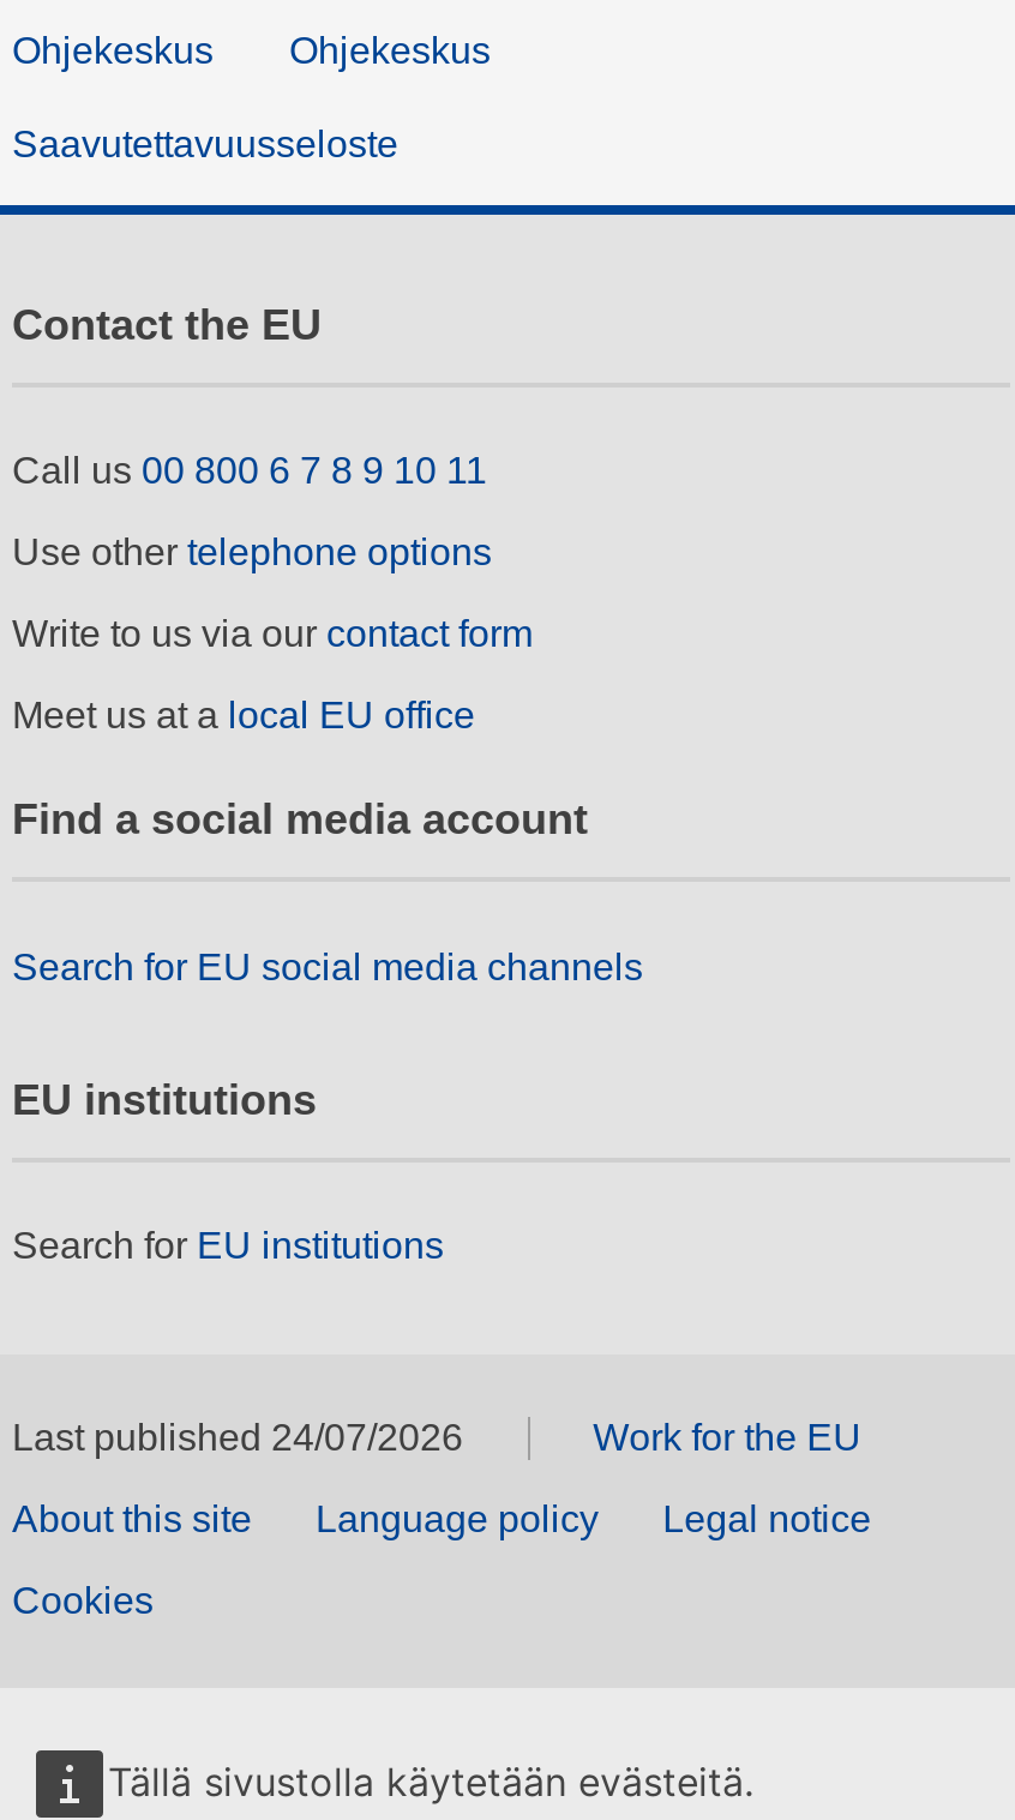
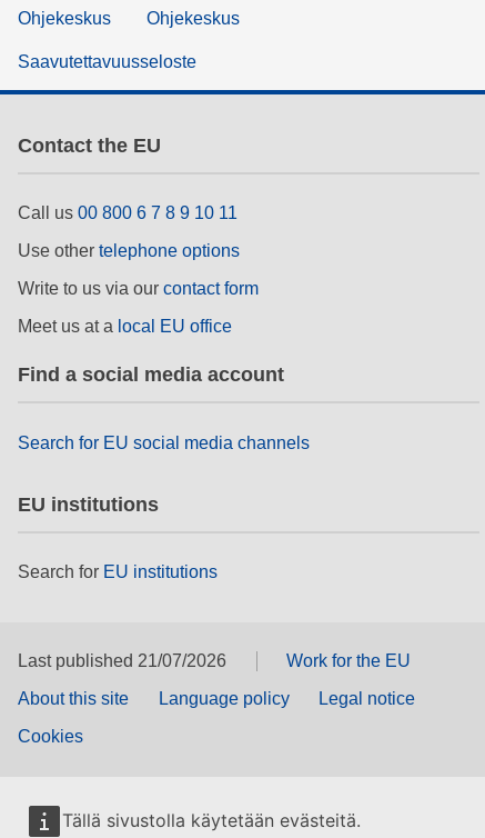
[12,1418,463,1459] Last published 24/07/2026 -> [18,652,226,671] Last published 21/07/2026

